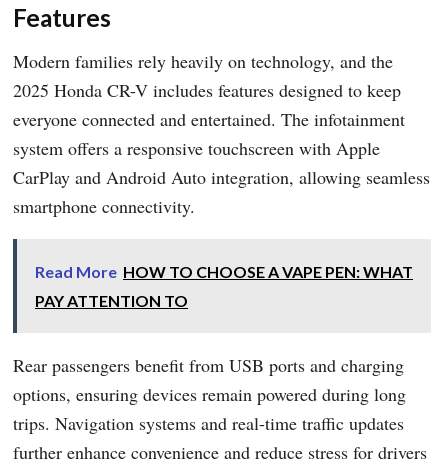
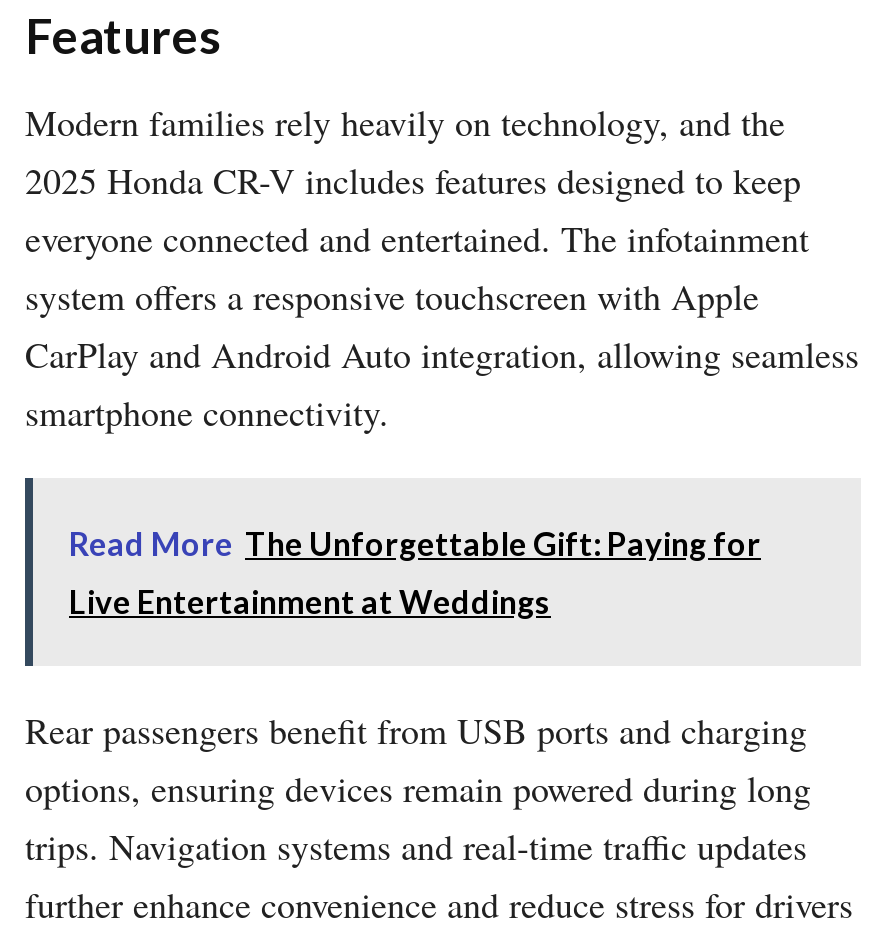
[35,262,413,281] Read More HOW TO CHOOSE A VAPE PEN: WHAT -> [69,525,761,563] Read More The Unforgettable Gift: Paying for
[35,291,188,310] PAY ATTENTION TO -> [69,583,551,621] Live Entertainment at Weddings

